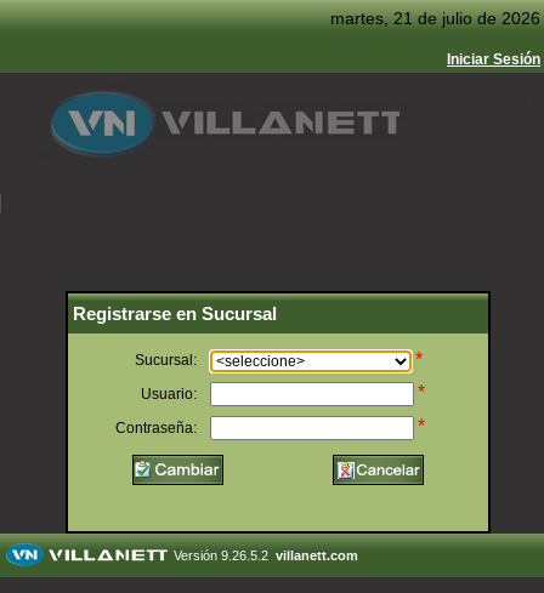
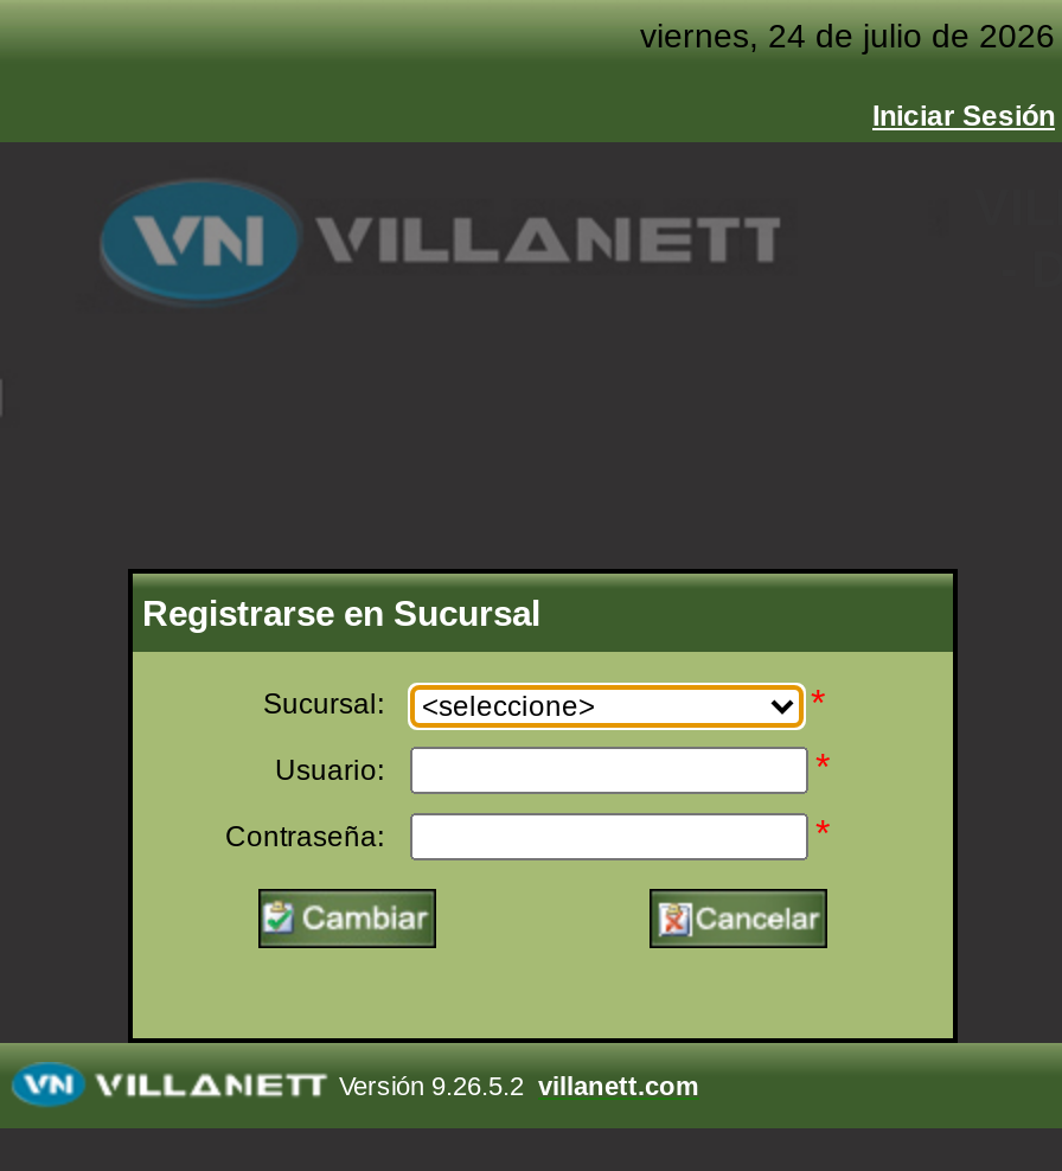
[330,8,540,28] martes, 21 de julio de 2026 -> [640,17,1055,55] viernes, 24 de julio de 2026

